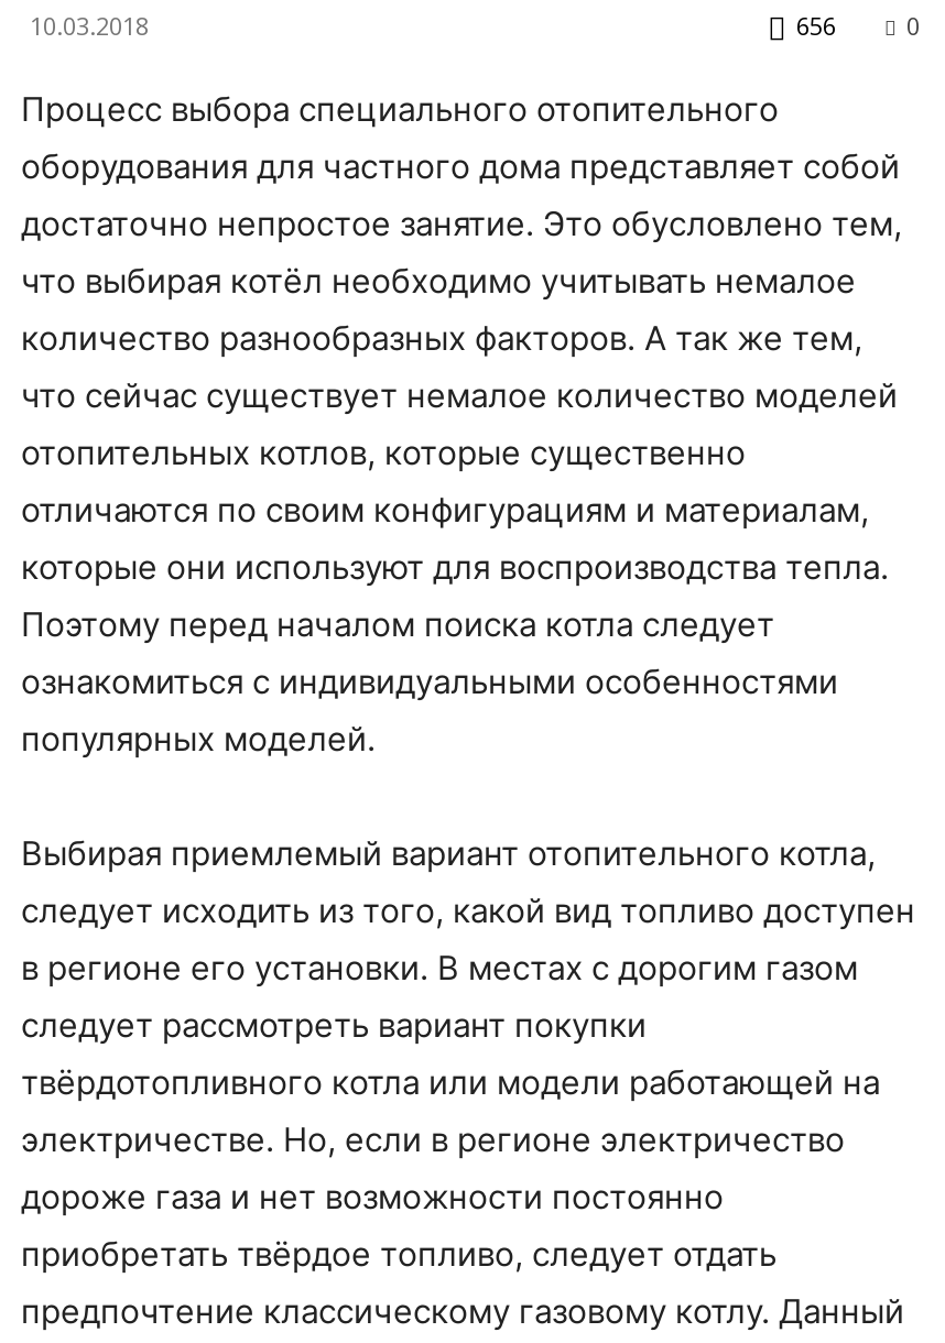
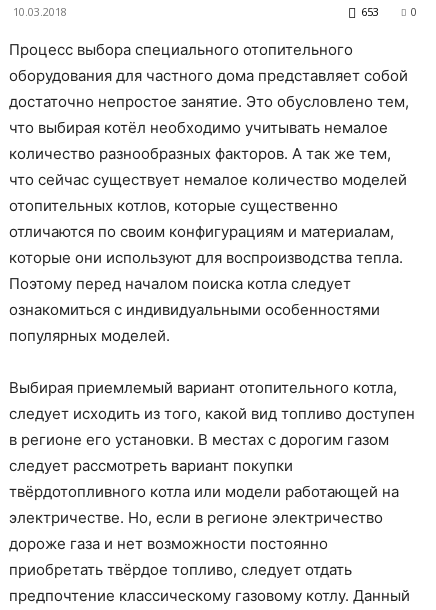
[796,9,836,42] 656 -> [361,4,379,19] 653

